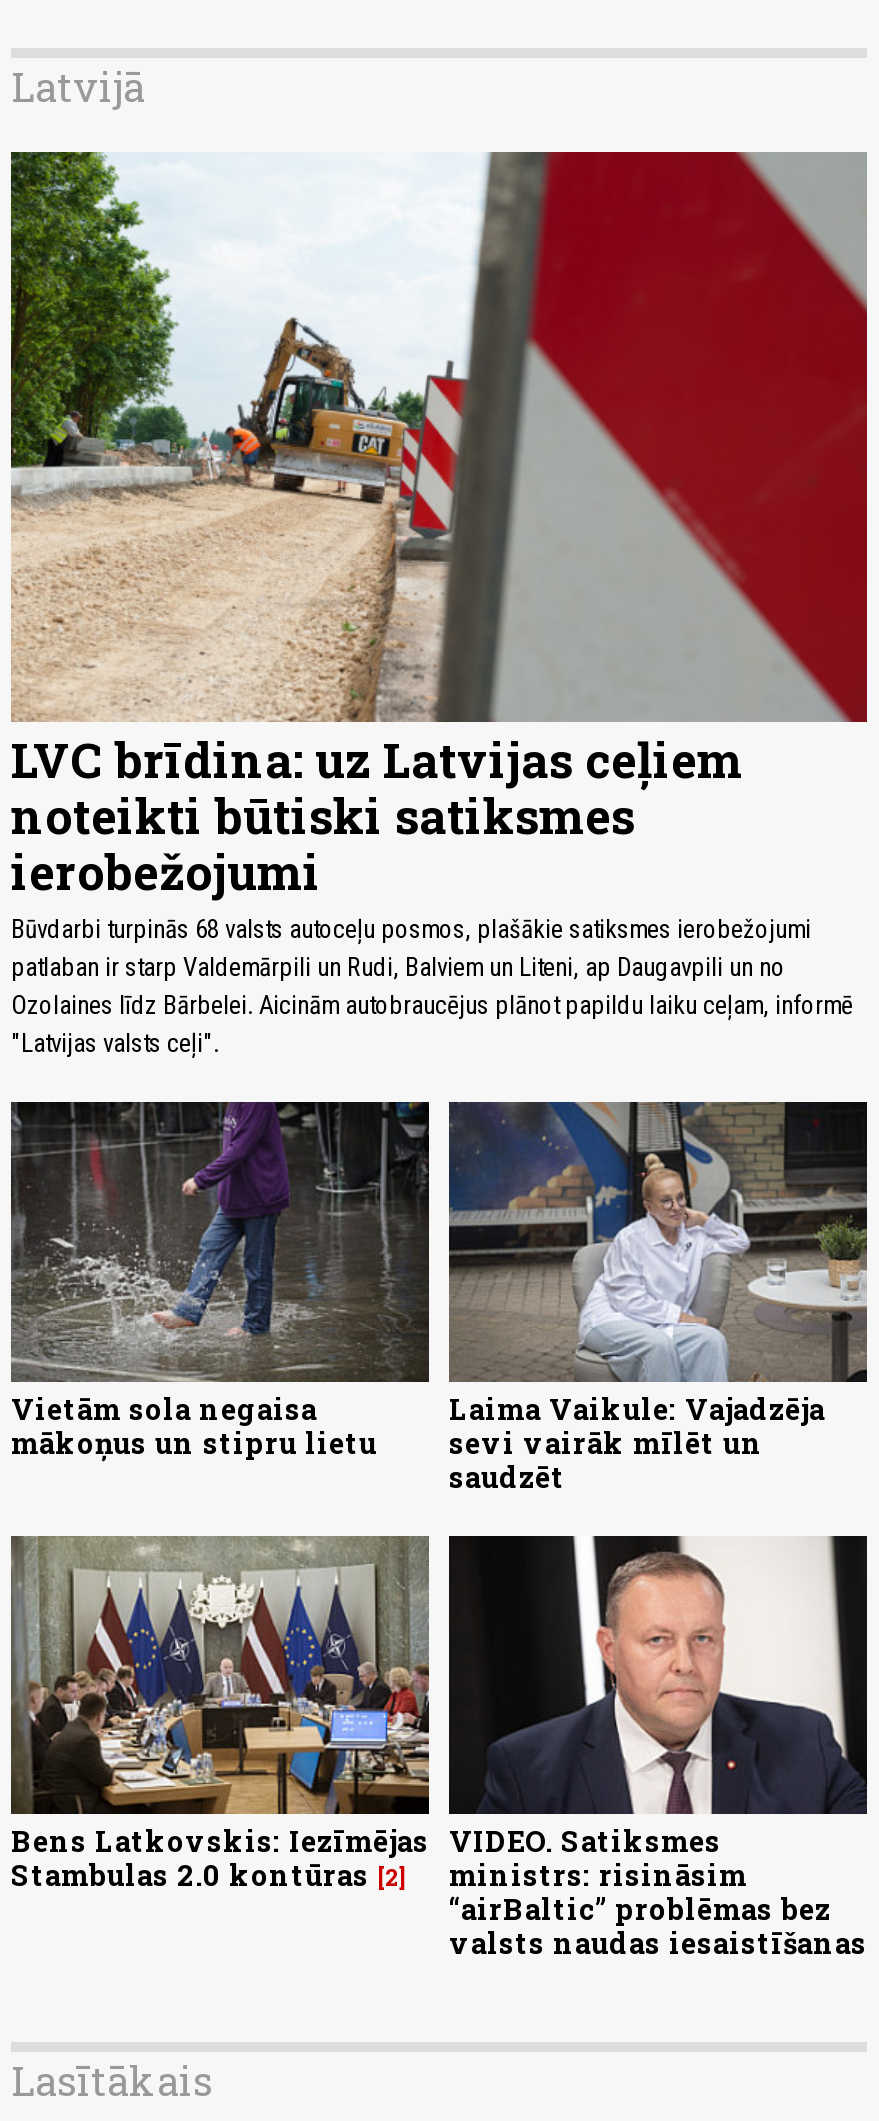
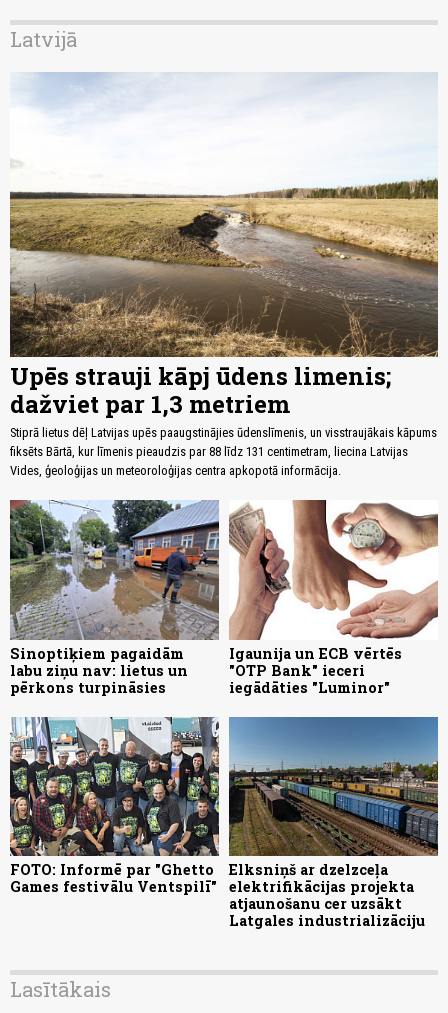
[9,150,869,1059] [image] | LVC brīdina: uz Latvijas ceļiem | noteikti būtiski satiksmes | ierobežojumi | Būvdarbi turpinās 68 valsts autoceļu posmos, plašākie satiksmes ierobežojumi | patlaban ir starp Valdemārpili un Rudi, Balviem un Liteni, ap Daugavpili un no | Ozolaines līdz Bārbelei. Aicinām autobraucējus plānot papildu laiku ceļam, informē | "Latvijas valsts ceļi". -> [10,72,439,478] [image] | Upēs strauji kāpj ūdens limenis; | dažviet par 1,3 metriem | Stiprā lietus dēļ Latvijas upēs paaugstinājies ūdenslīmenis, un visstraujākais kāpums | fiksēts Bārtā, kur līmenis pieaudzis par 88 līdz 131 centimetram, liecina Latvijas | Vides, ģeoloģijas un meteoroloģijas centra apkopotā informācija.
[11,1100,431,1461] [image] | Vietām sola negaisa | mākoņus un stipru lietu -> [10,514,220,697] [image] | Sinoptiķiem pagaidām | labu ziņu nav: lietus un | pērkons turpināsies
[447,1100,869,1495] [image] | Laima Vaikule: Vajadzēja | sevi vairāk mīlēt un | saudzēt -> [228,514,439,697] [image] | Igaunija un ECB vērtēs | "OTP Bank" ieceri | iegādāties "Luminor"
[9,1534,429,1714] [image] -> [9,717,219,853] [image]
[447,1534,869,1962] [image] | VIDEO. Satiksmes | ministrs: risināsim | “airBaltic” problēmas bez | valsts naudas iesaistīšanas -> [229,716,439,930] [image] | Elksniņš ar dzelzceļa | elektrifikācijas projekta | atjaunošanu cer uzsākt | Latgales industrializāciju
[11,1822,429,1894] Bens Latkovskis: Iezīmējas | Stambulas 2.0 kontūras 2 -> [10,860,217,896] FOTO: Informē par "Ghetto | Games festivālu Ventspilī"

